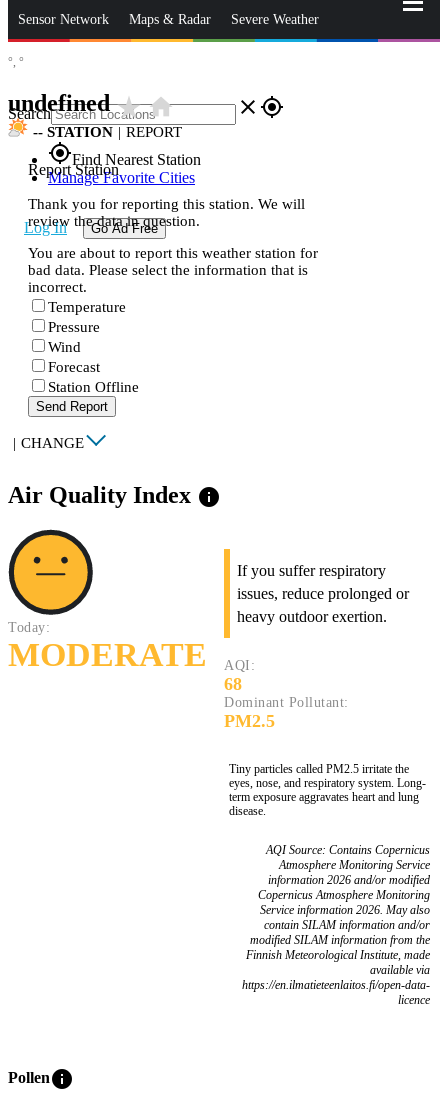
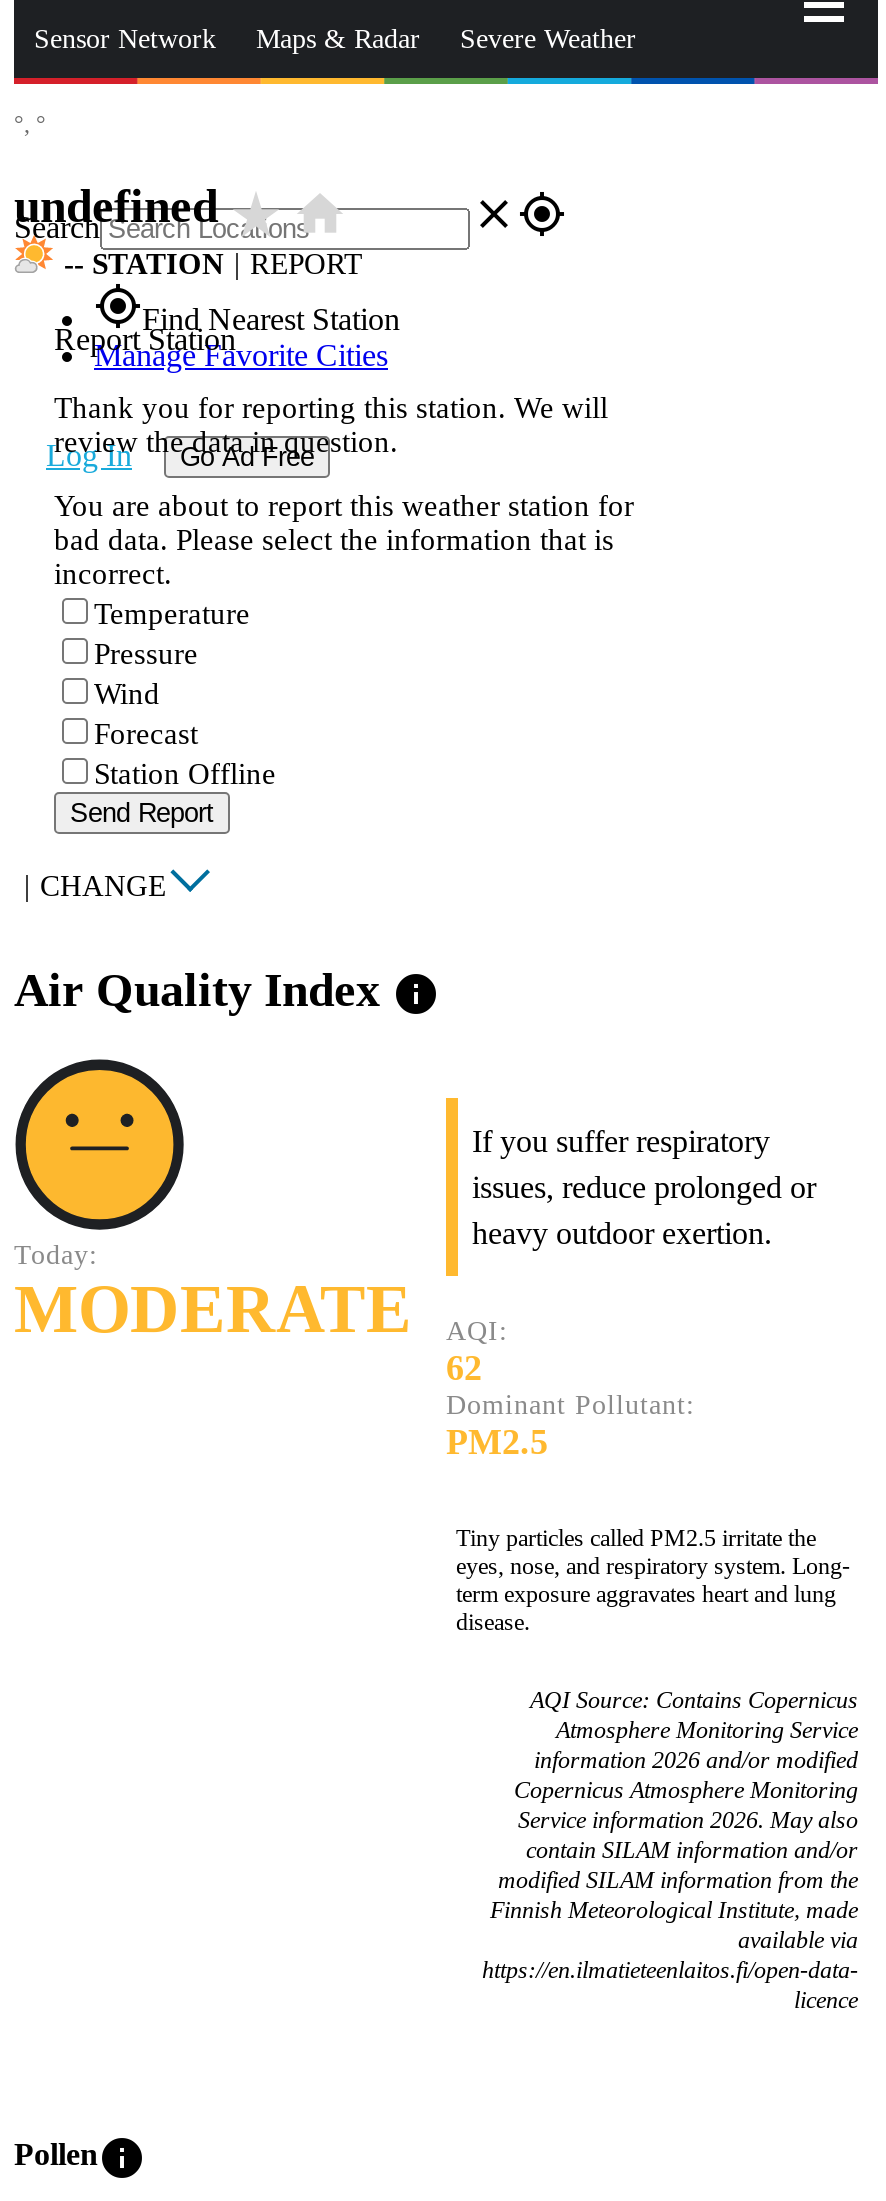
[224,674,242,694] 68 -> [446,1348,482,1388] 62

